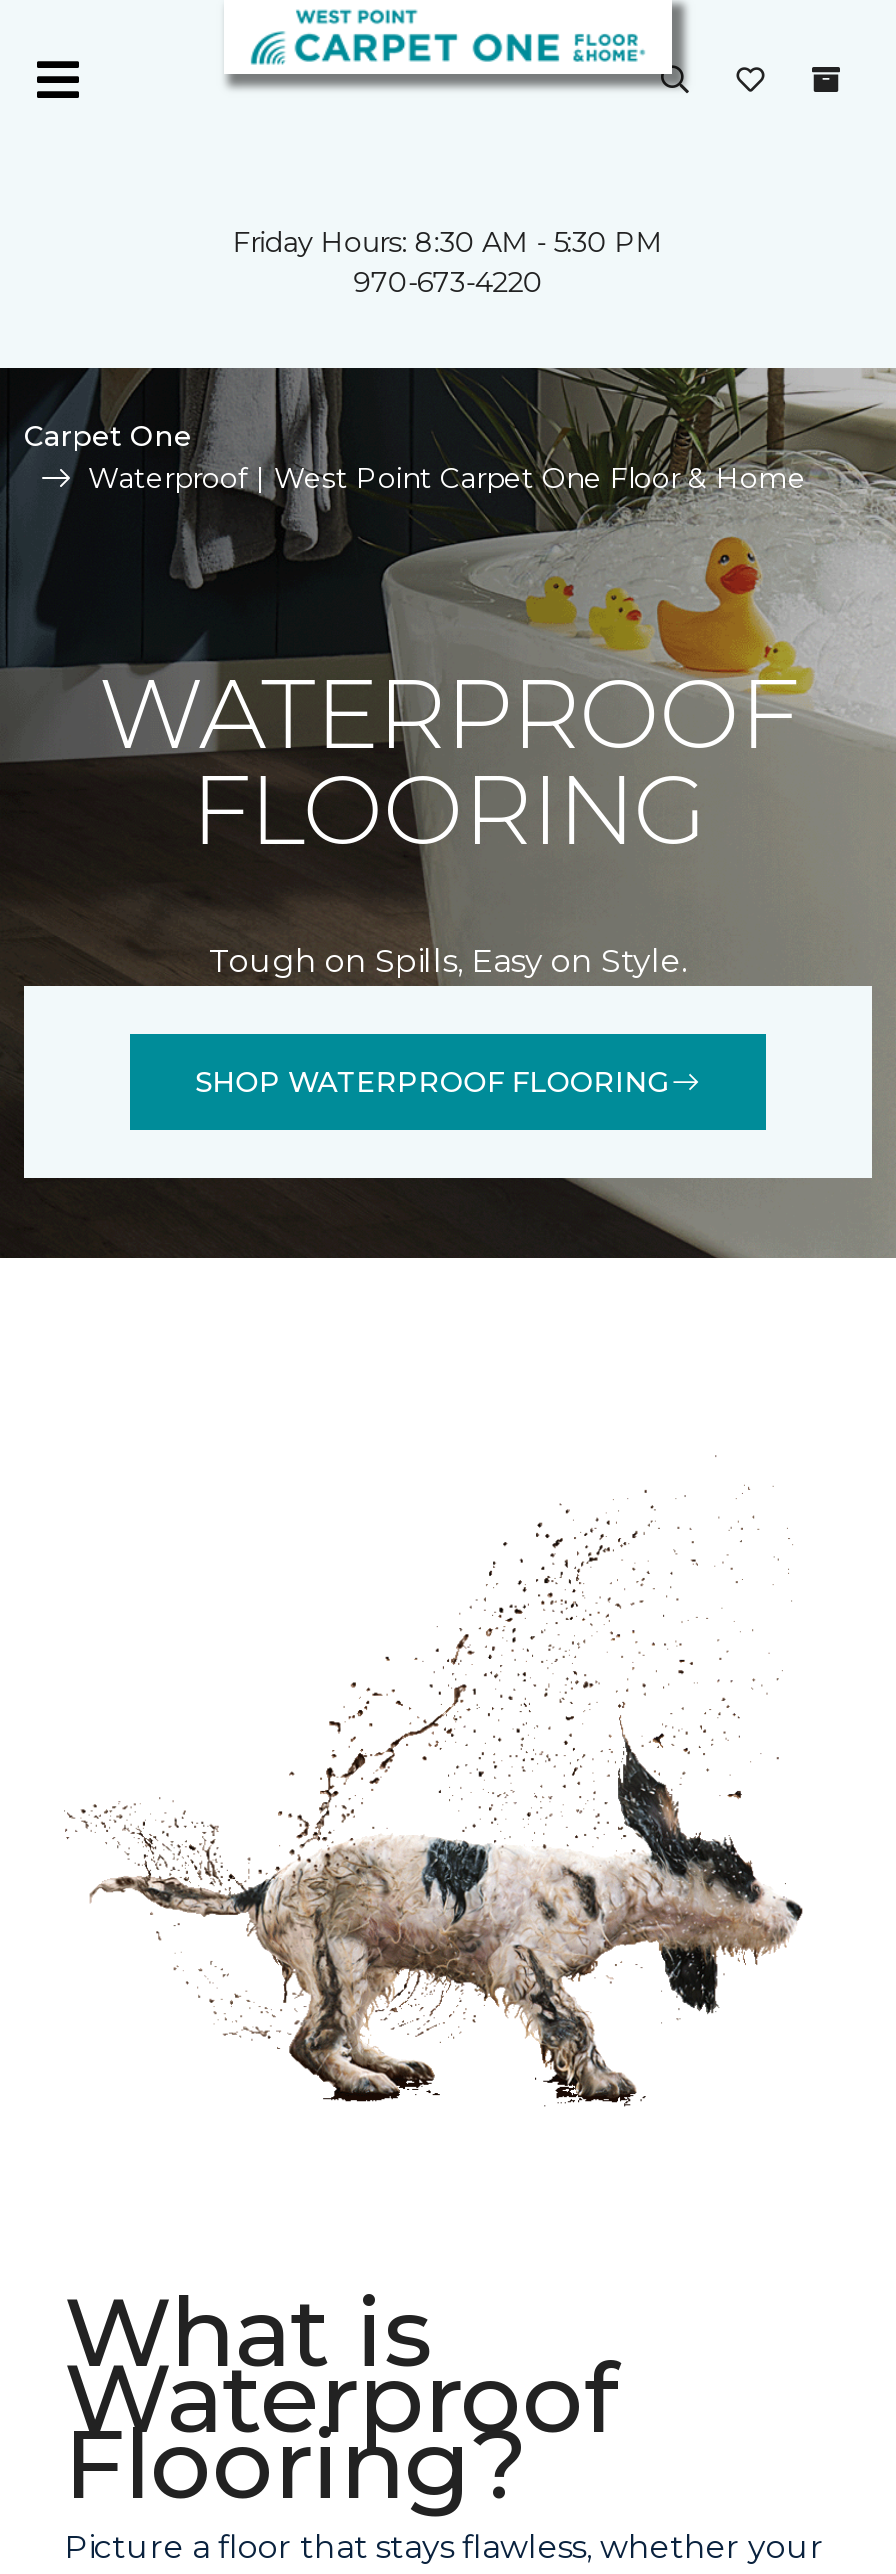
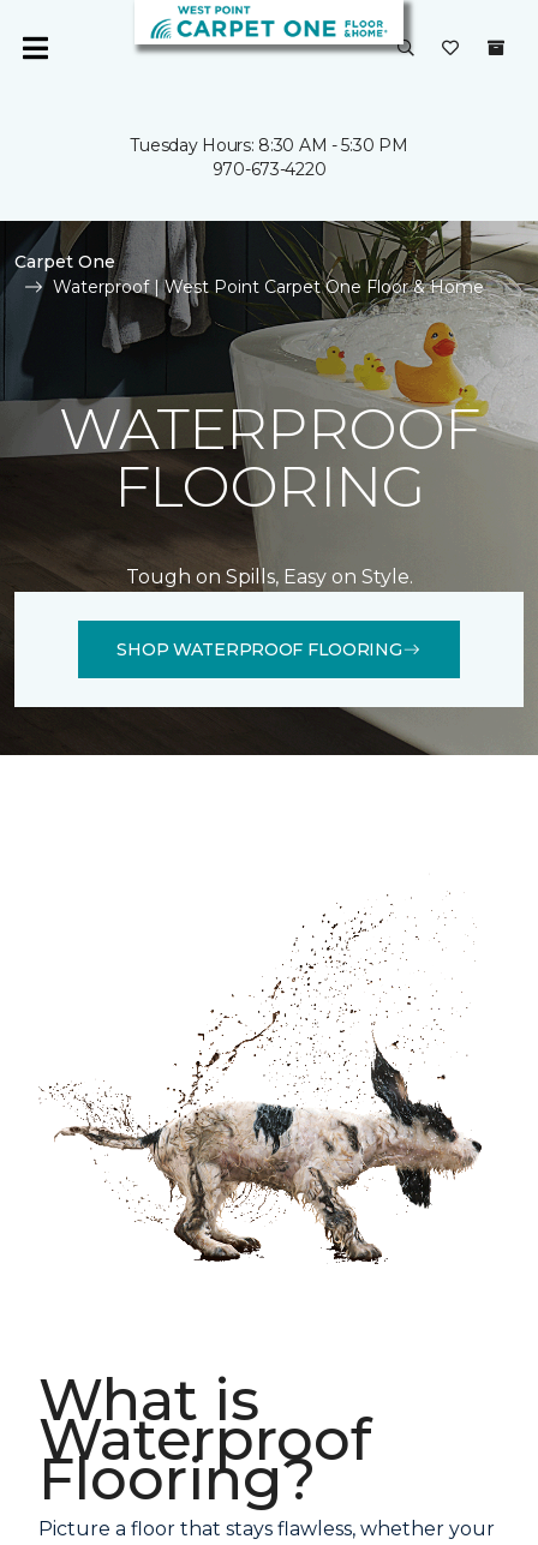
[233,224,663,260] Friday Hours: 8:30 AM - 5:30 PM -> [130,134,408,156] Tuesday Hours: 8:30 AM - 5:30 PM

